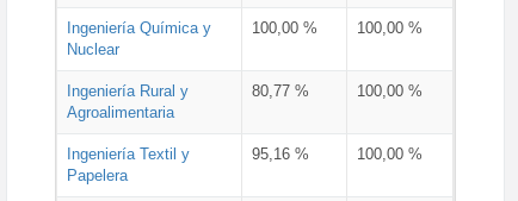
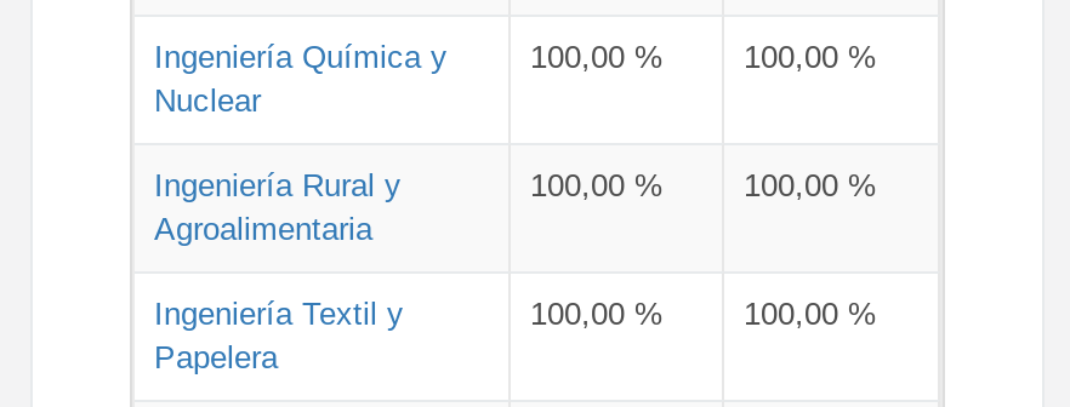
[252,81,309,99] 80,77 % -> [530,166,664,202] 100,00 %
[252,145,309,162] 95,16 % -> [530,294,664,331] 100,00 %

